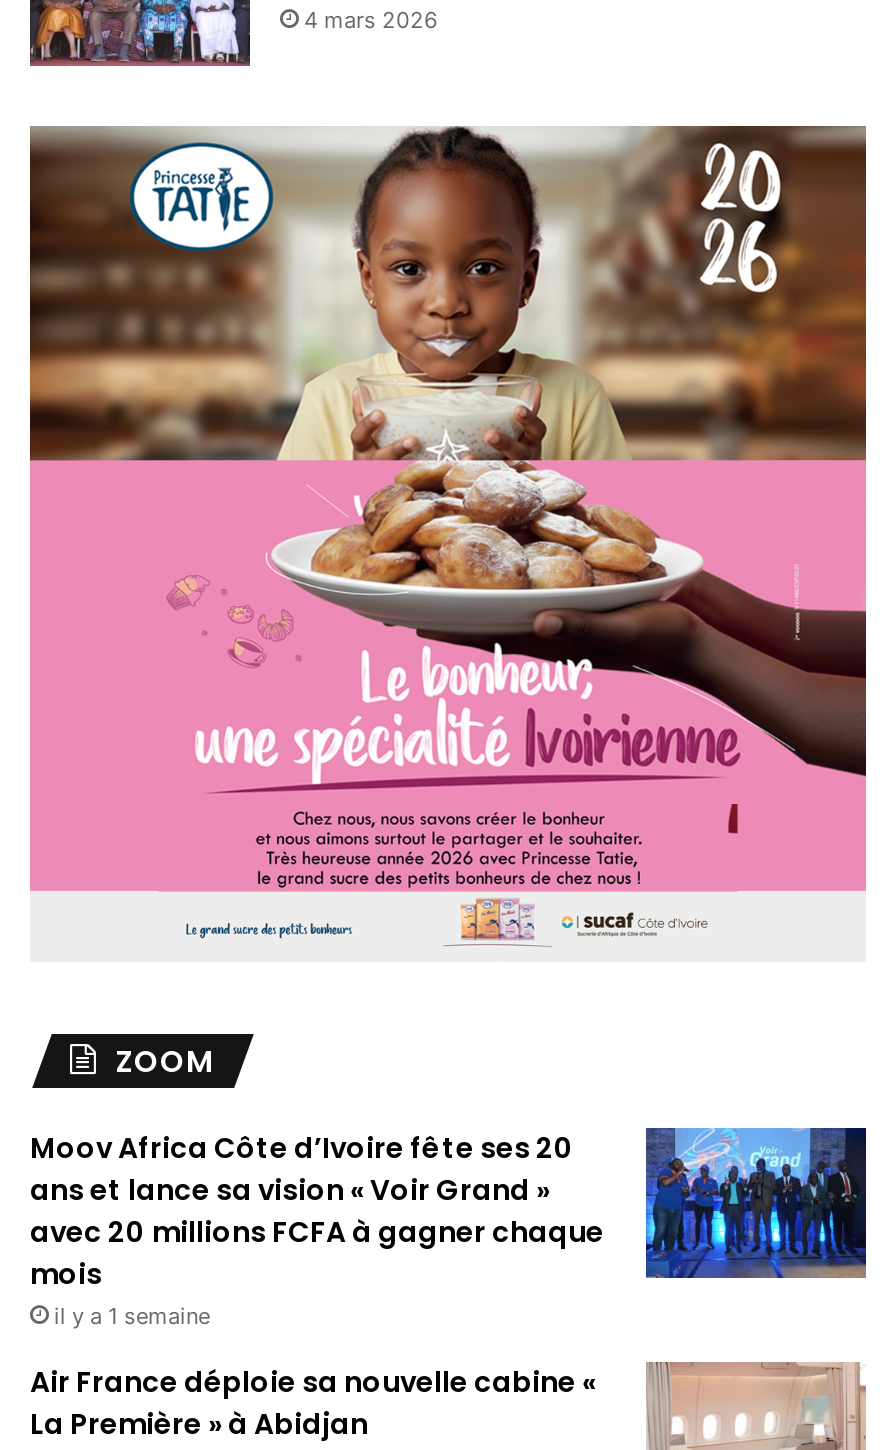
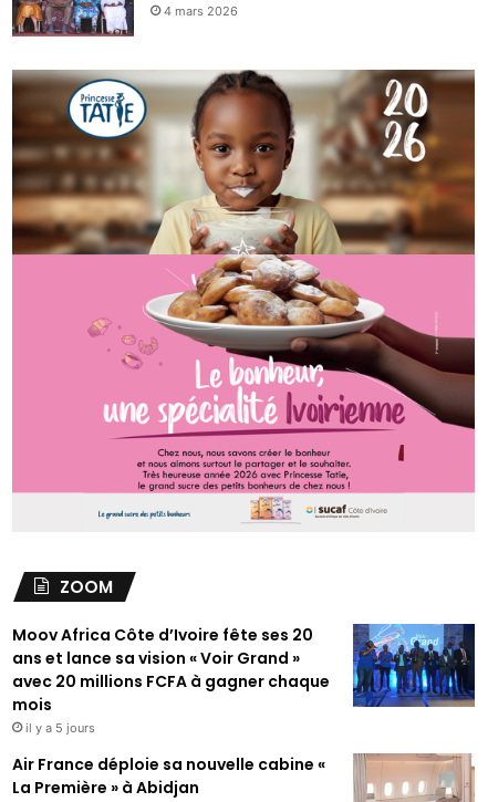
[54,1301,210,1329] il y a 1 semaine -> [25,720,95,735] il y a 5 jours

